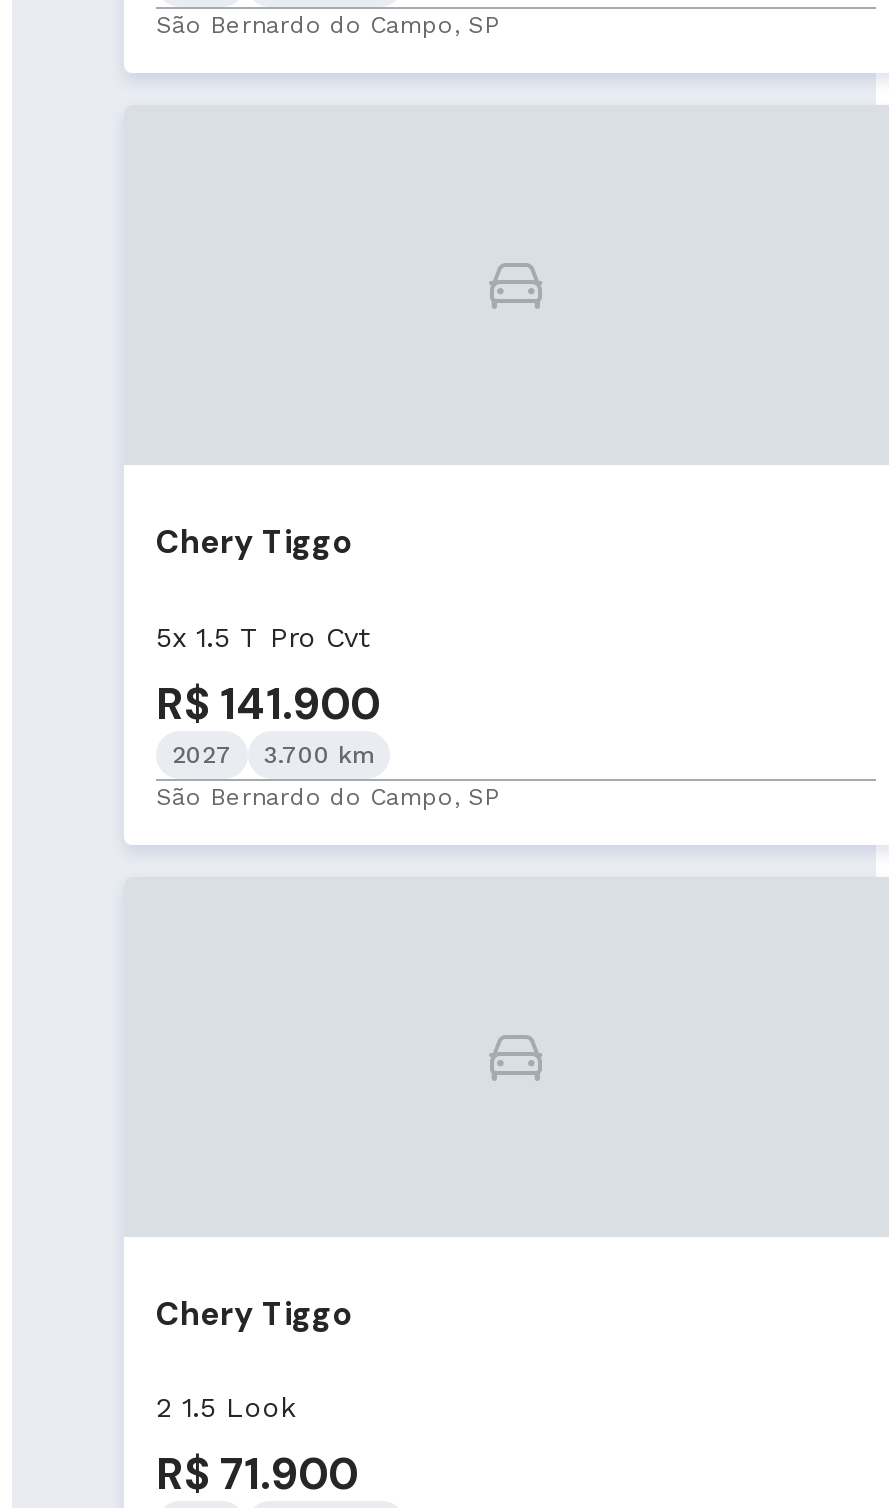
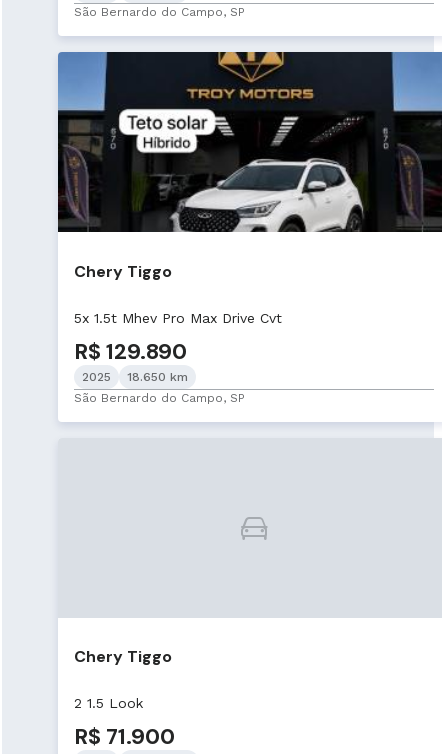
none -> [57,51,439,233] [image]
[156,620,380,768] 5x 1.5 T Pro Cvt | R$ 141.900 | 2027 | 3.700 km -> [74,310,282,384] 5x 1.5t Mhev Pro Max Drive Cvt | R$ 129.890 | 2025 | 18.650 km

